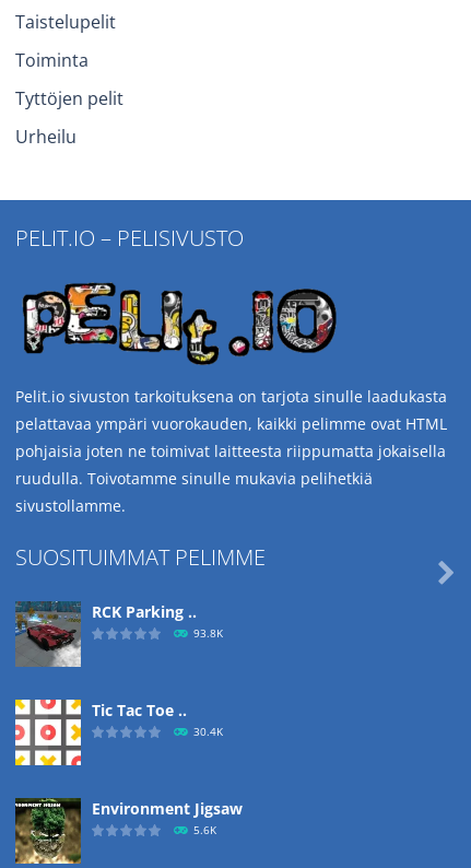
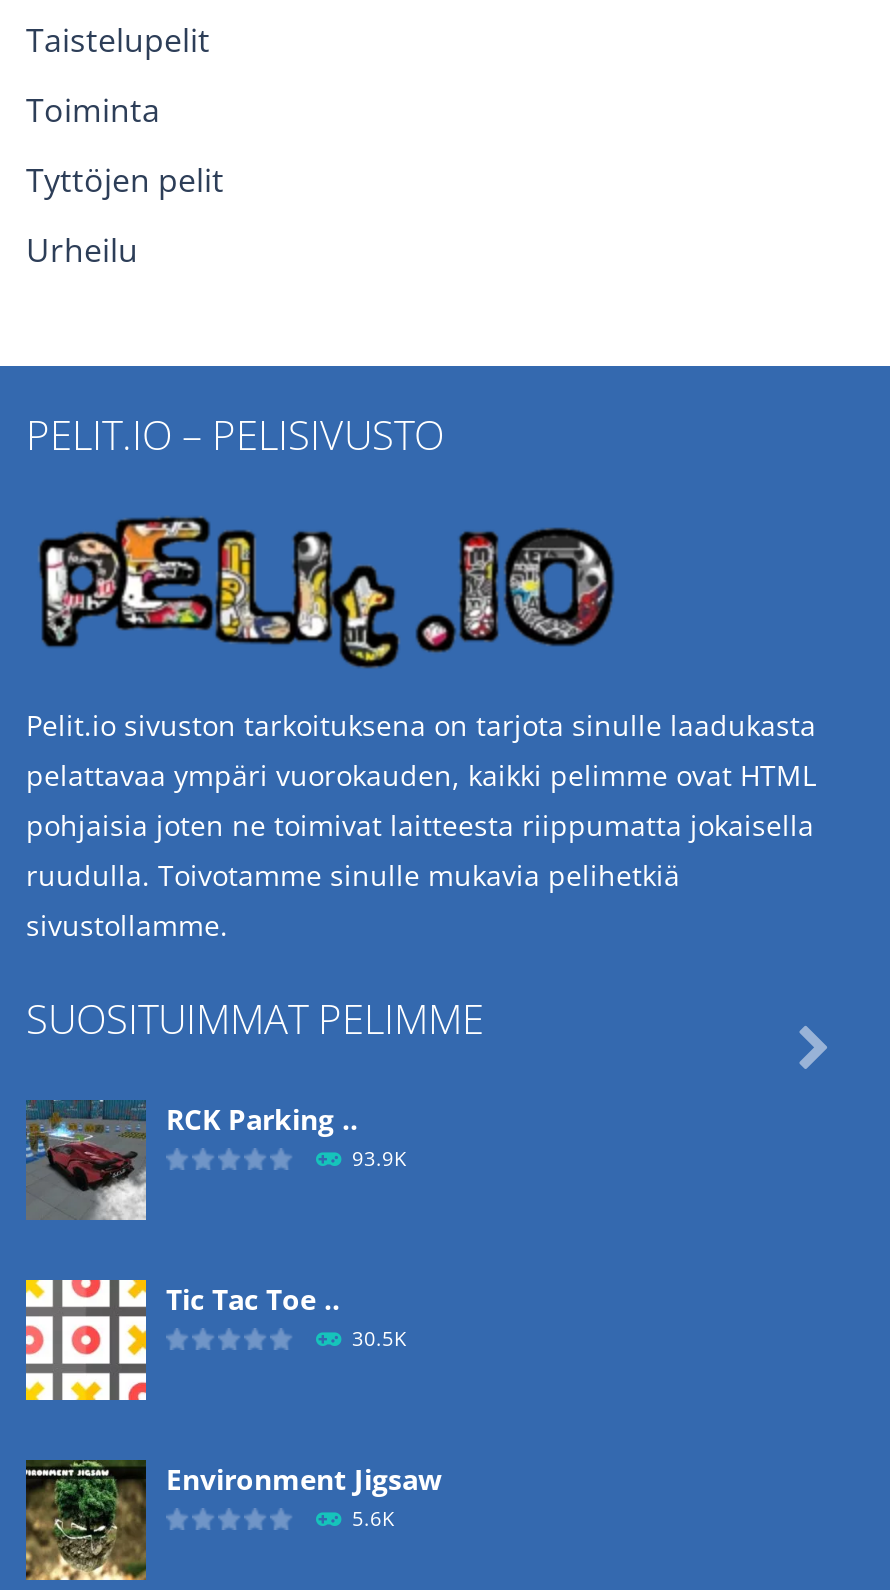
[193,625,223,640] 93.8K -> [352,1143,406,1171] 93.9K
[193,723,223,738] 30.4K -> [352,1323,406,1351] 30.5K

